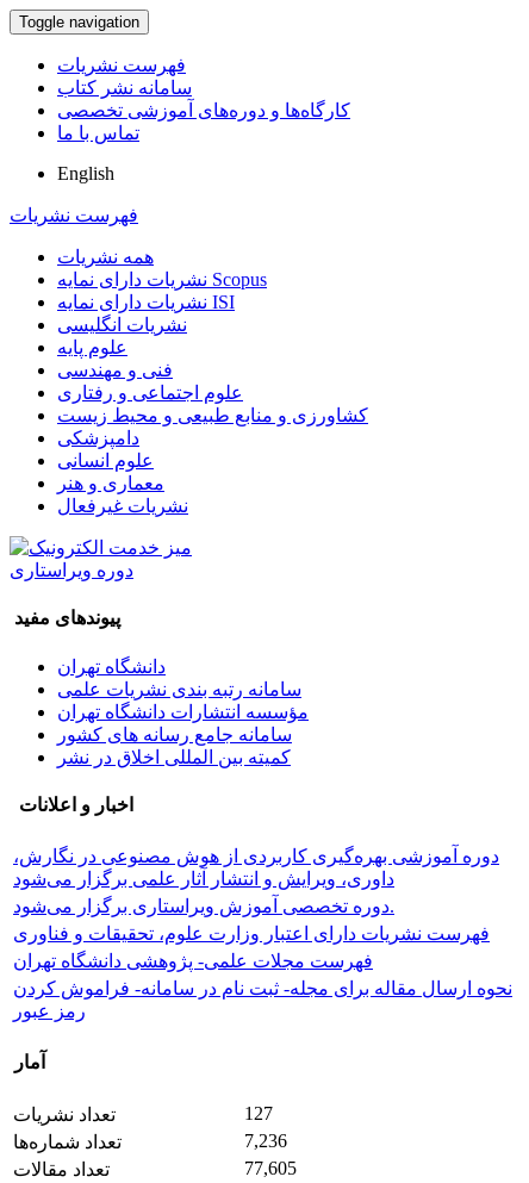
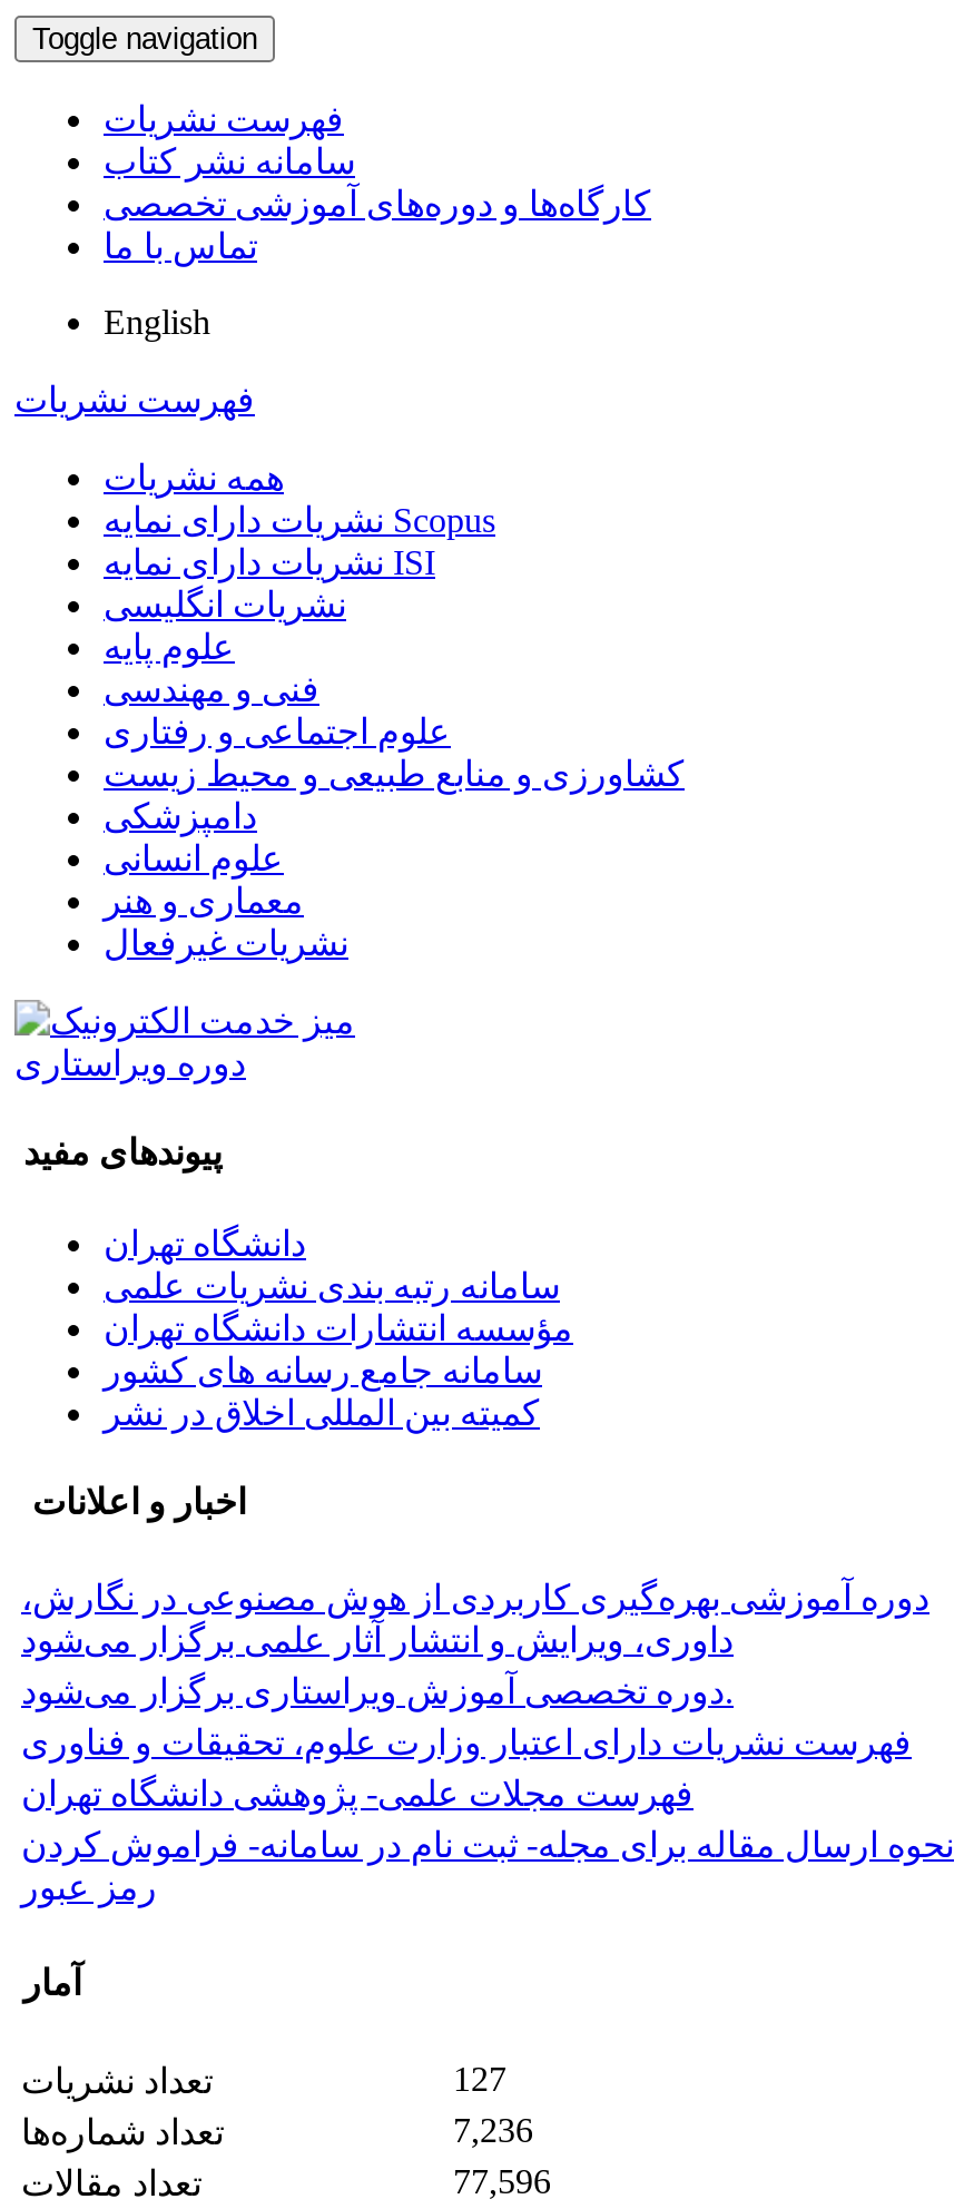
[244,1158,297,1178] 77,605 -> [453,2161,551,2199] 77,596

